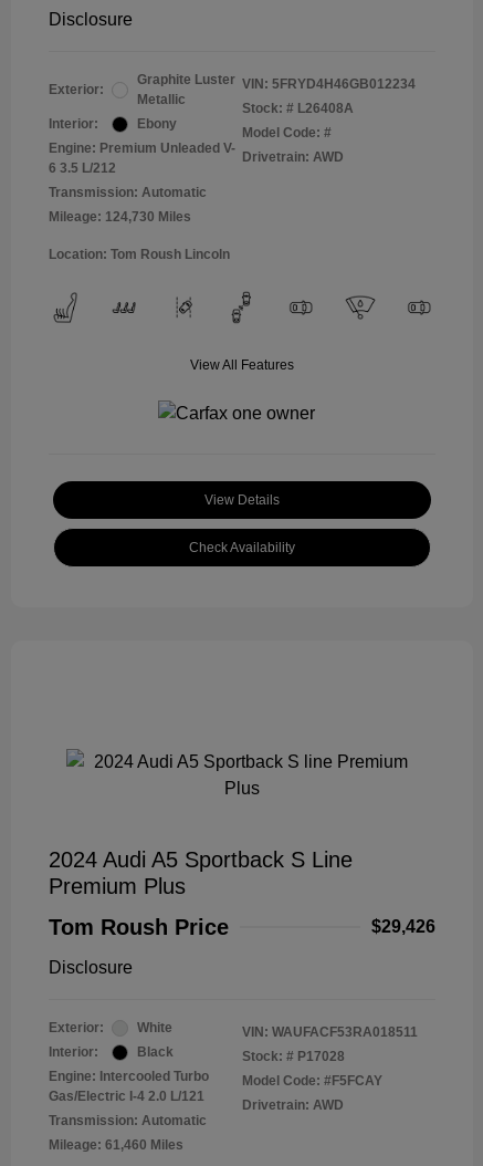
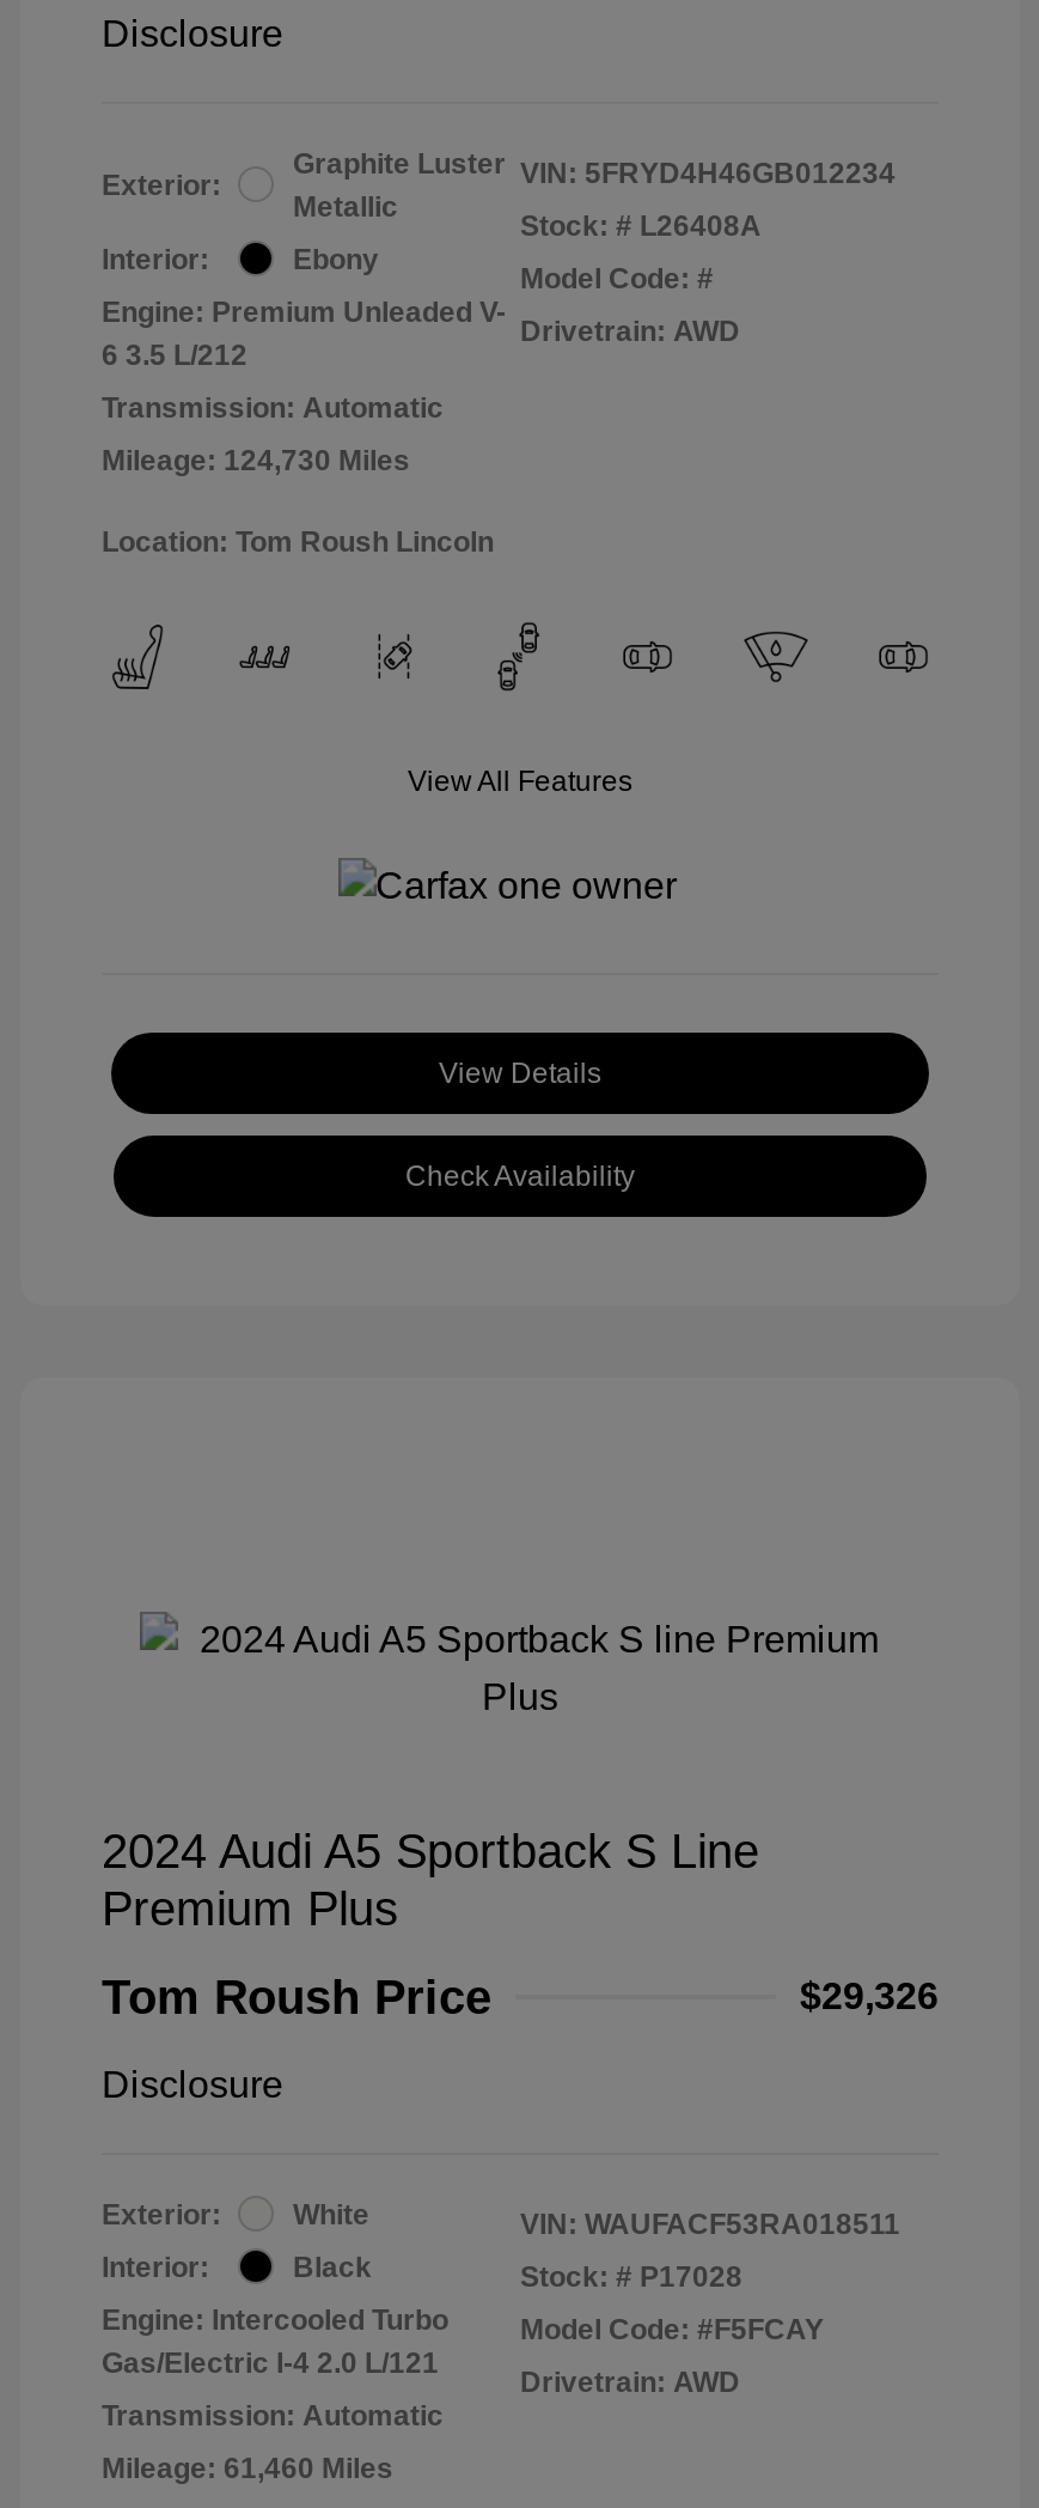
[371,918,435,936] $29,426 -> [800,1974,939,2015] $29,326

